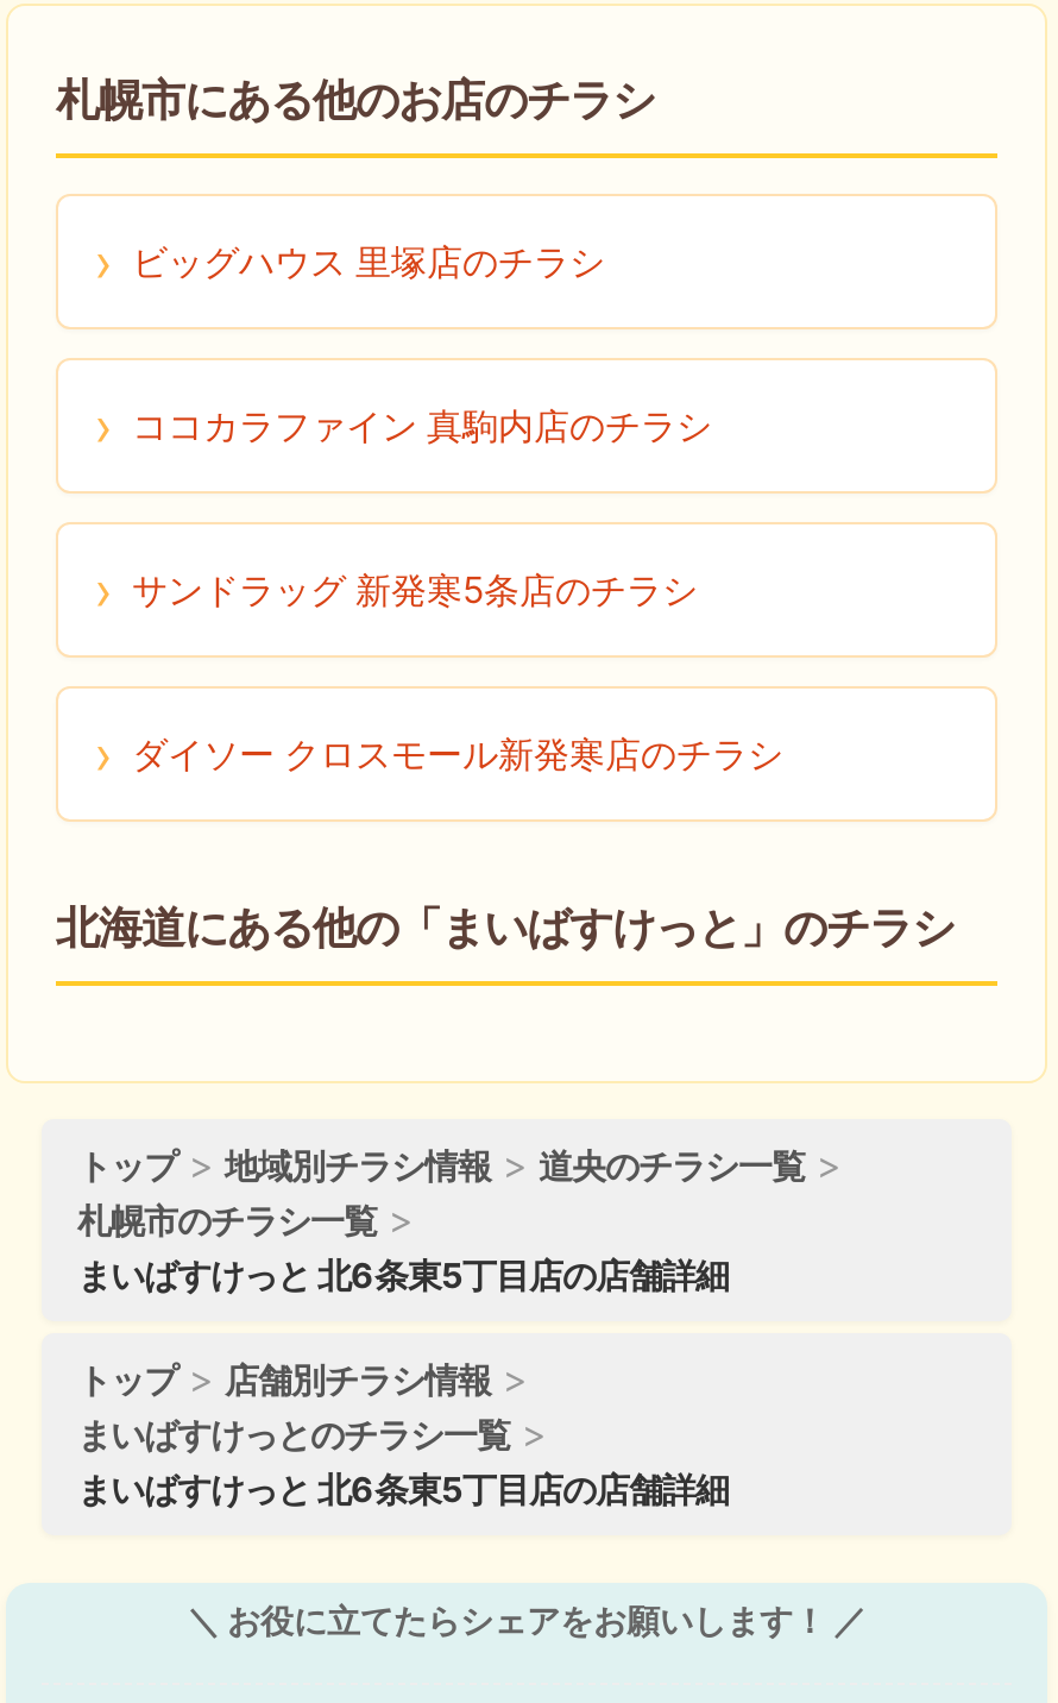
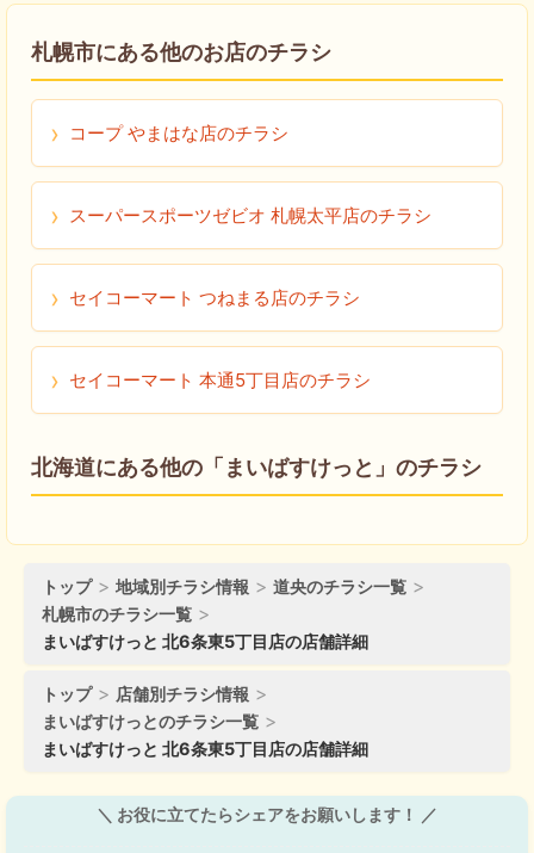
[132,239,605,284] ビッグハウス 里塚店のチラシ -> [69,122,288,144] コープ やまはな店のチラシ
[132,403,712,449] ココカラファイン 真駒内店のチラシ -> [69,204,431,227] スーパースポーツゼビオ 札幌太平店のチラシ
[132,568,698,613] サンドラッグ 新発寒5条店のチラシ -> [69,286,360,309] セイコーマート つねまる店のチラシ
[132,732,783,777] ダイソー クロスモール新発寒店のチラシ -> [69,369,371,391] セイコーマート 本通5丁目店のチラシ

